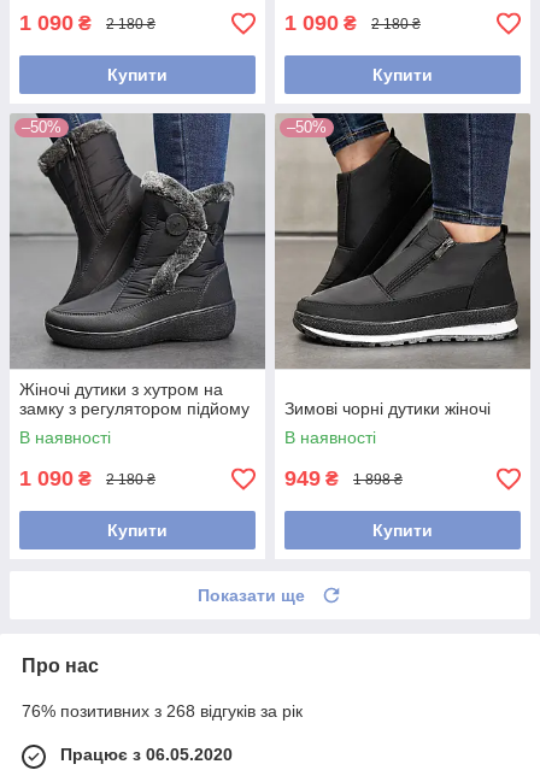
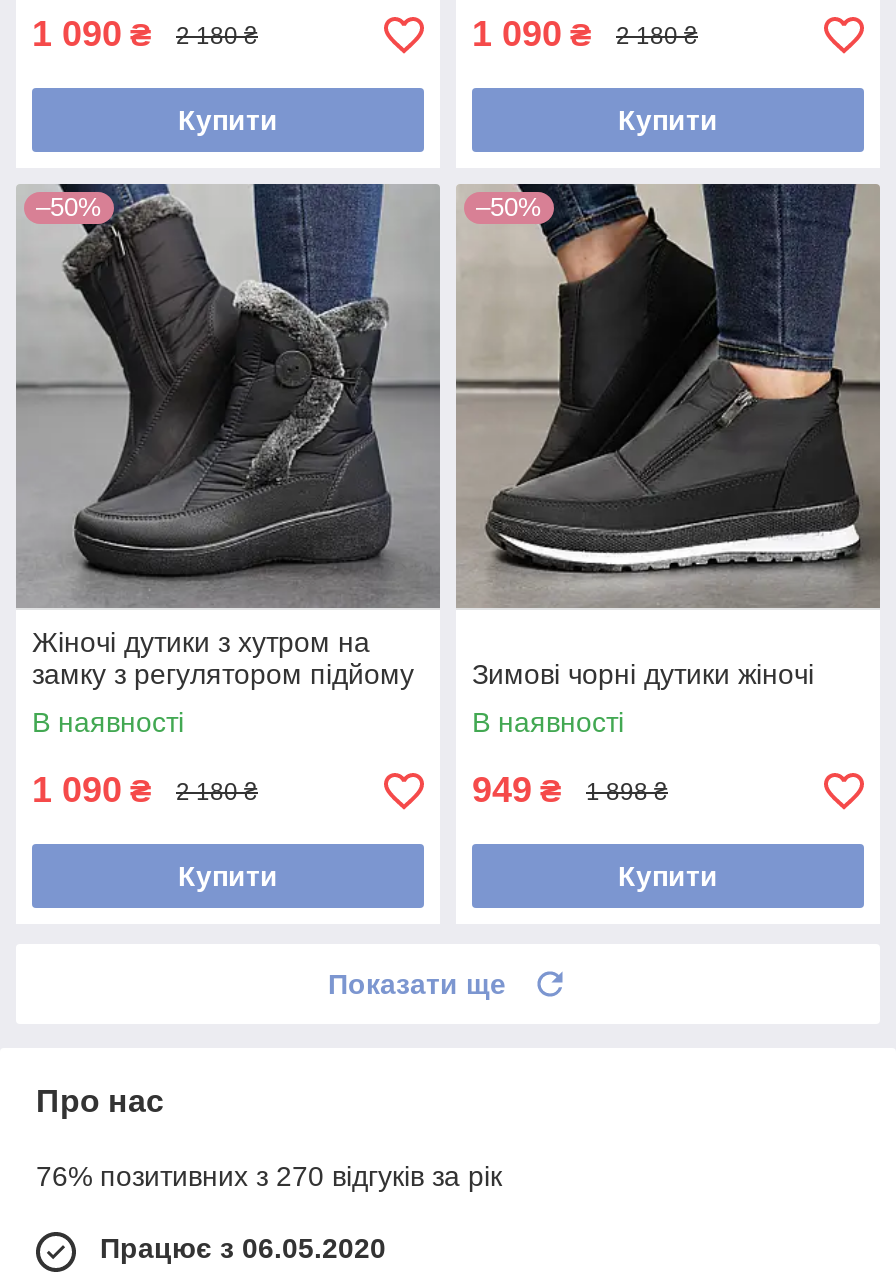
[22,702,303,721] 76% позитивних з 268 відгуків за рік -> [36,1160,502,1192] 76% позитивних з 270 відгуків за рік

